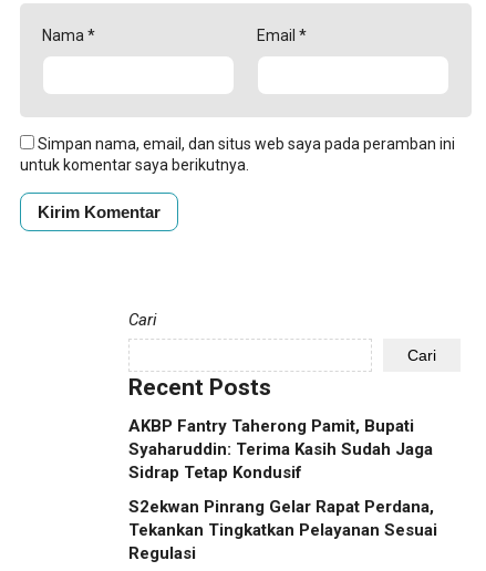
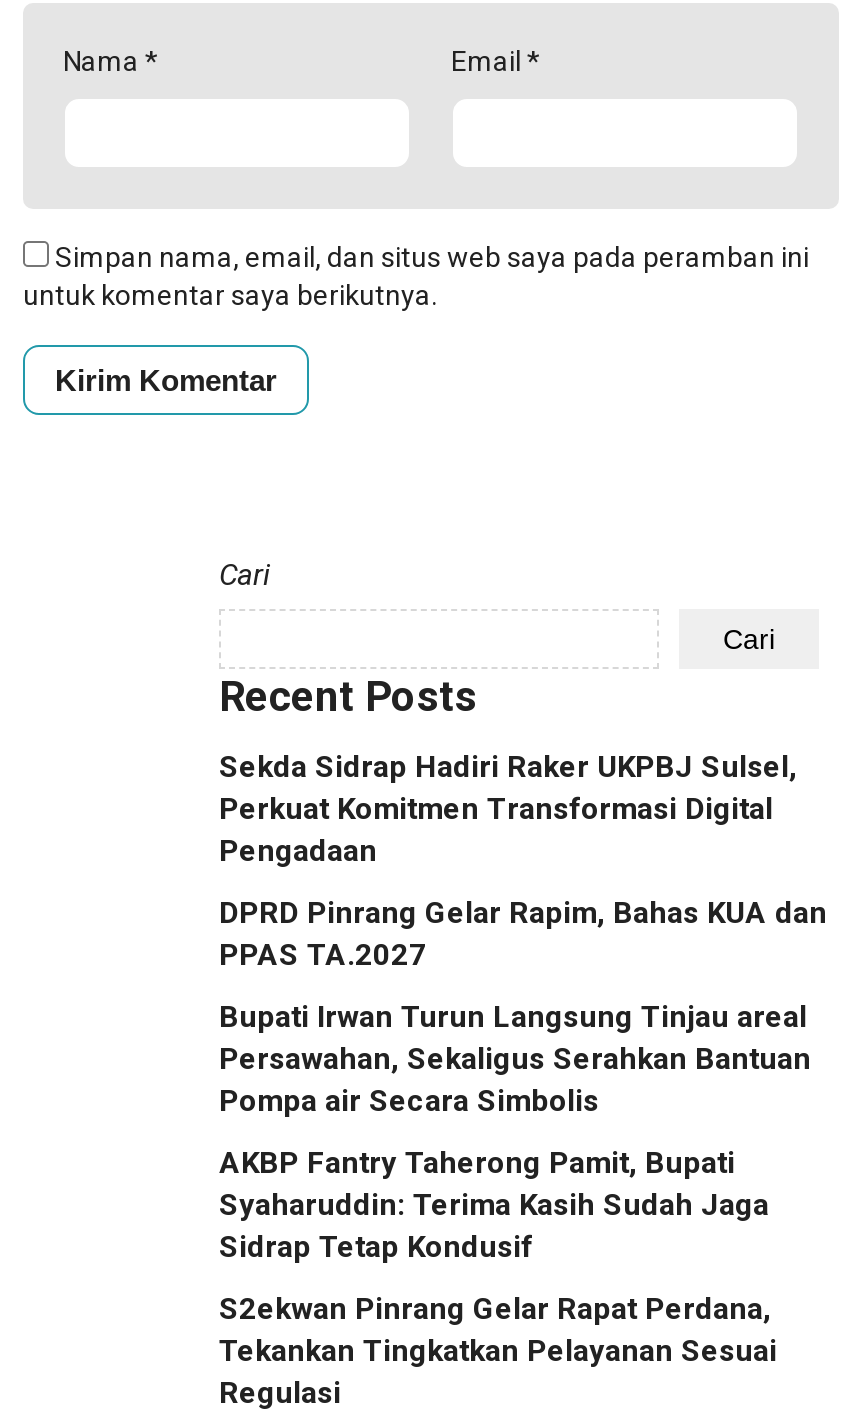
none -> [219,749,827,1119] Sekda Sidrap Hadiri Raker UKPBJ Sulsel, | Perkuat Komitmen Transformasi Digital | Pengadaan | DPRD Pinrang Gelar Rapim, Bahas KUA dan | PPAS TA.2027 | Bupati Irwan Turun Langsung Tinjau areal | Persawahan, Sekaligus Serahkan Bantuan | Pompa air Secara Simbolis

